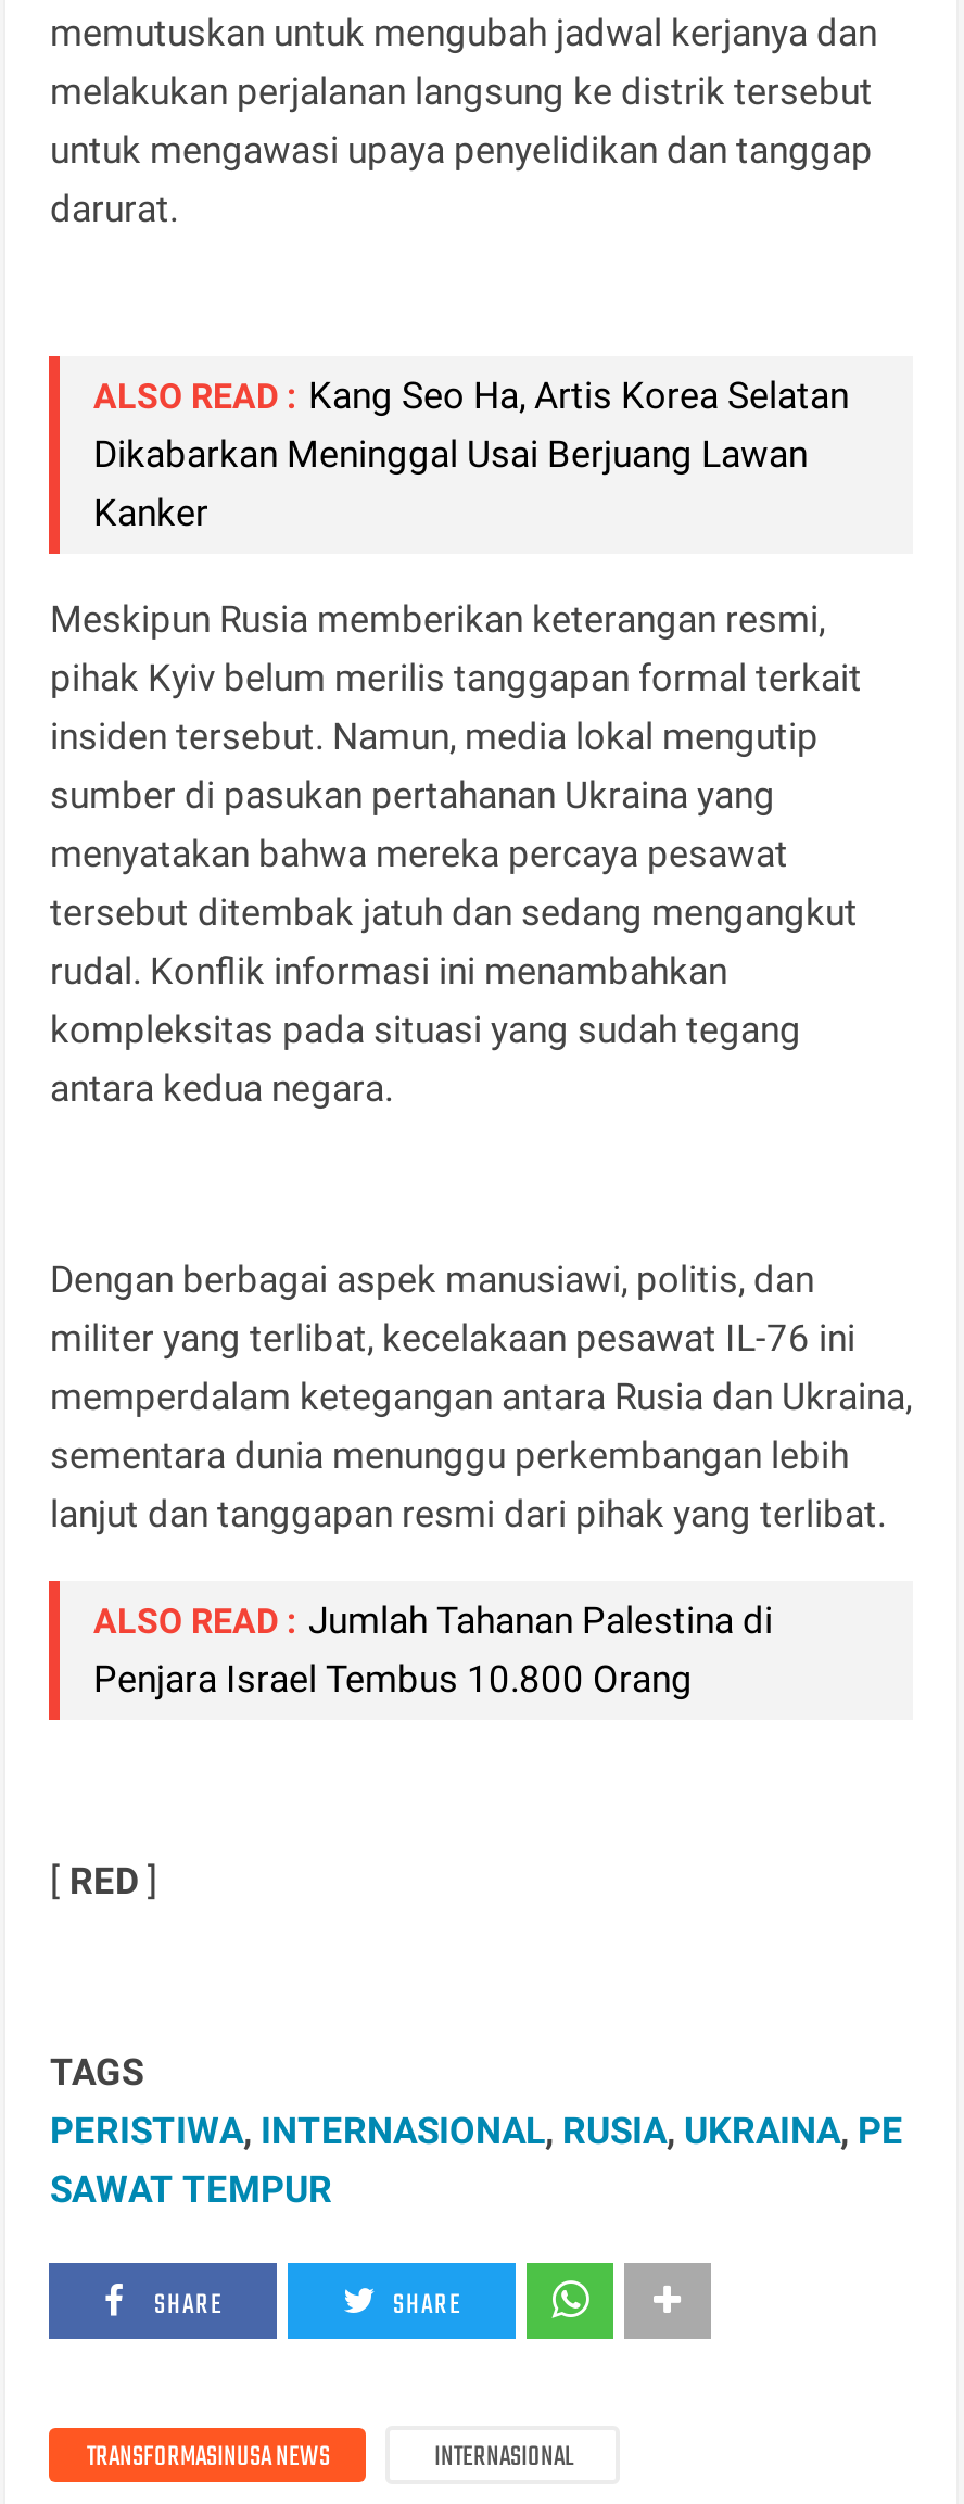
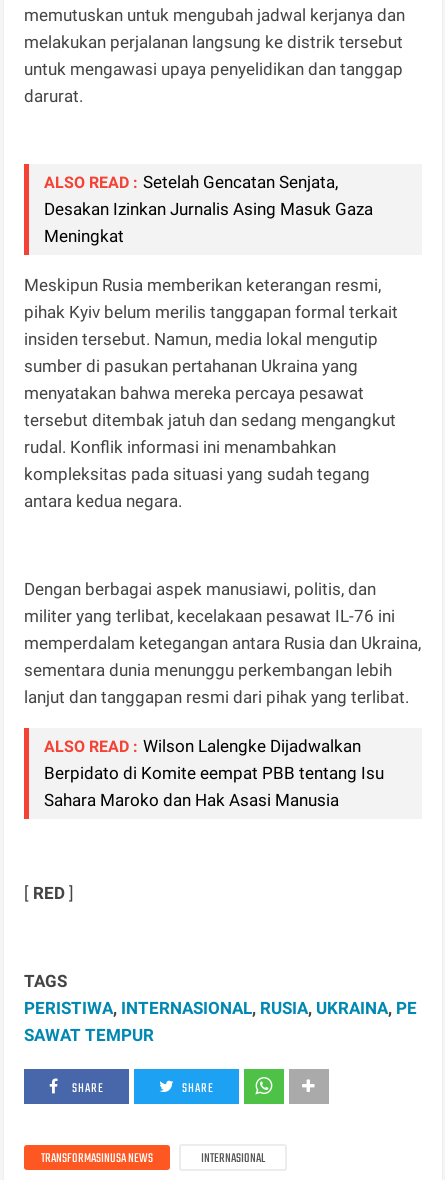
[93,373,849,534] ALSO READ : Kang Seo Ha, Artis Korea Selatan | Dikabarkan Meninggal Usai Berjuang Lawan | Kanker -> [44,172,373,246] ALSO READ : Setelah Gencatan Senjata, | Desakan Izinkan Jurnalis Asing Masuk Gaza | Meningkat
[93,1598,773,1700] ALSO READ : Jumlah Tahanan Palestina di | Penjara Israel Tembus 10.800 Orang -> [44,736,384,810] ALSO READ : Wilson Lalengke Dijadwalkan | Berpidato di Komite eempat PBB tentang Isu | Sahara Maroko dan Hak Asasi Manusia

